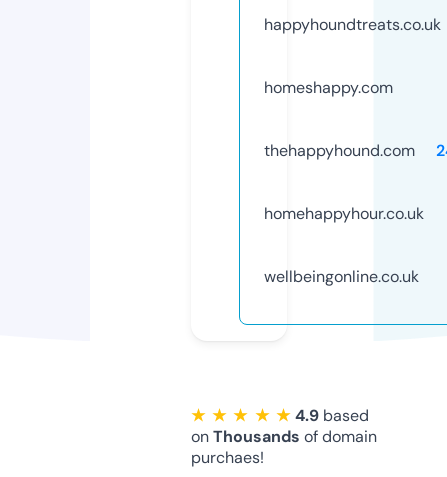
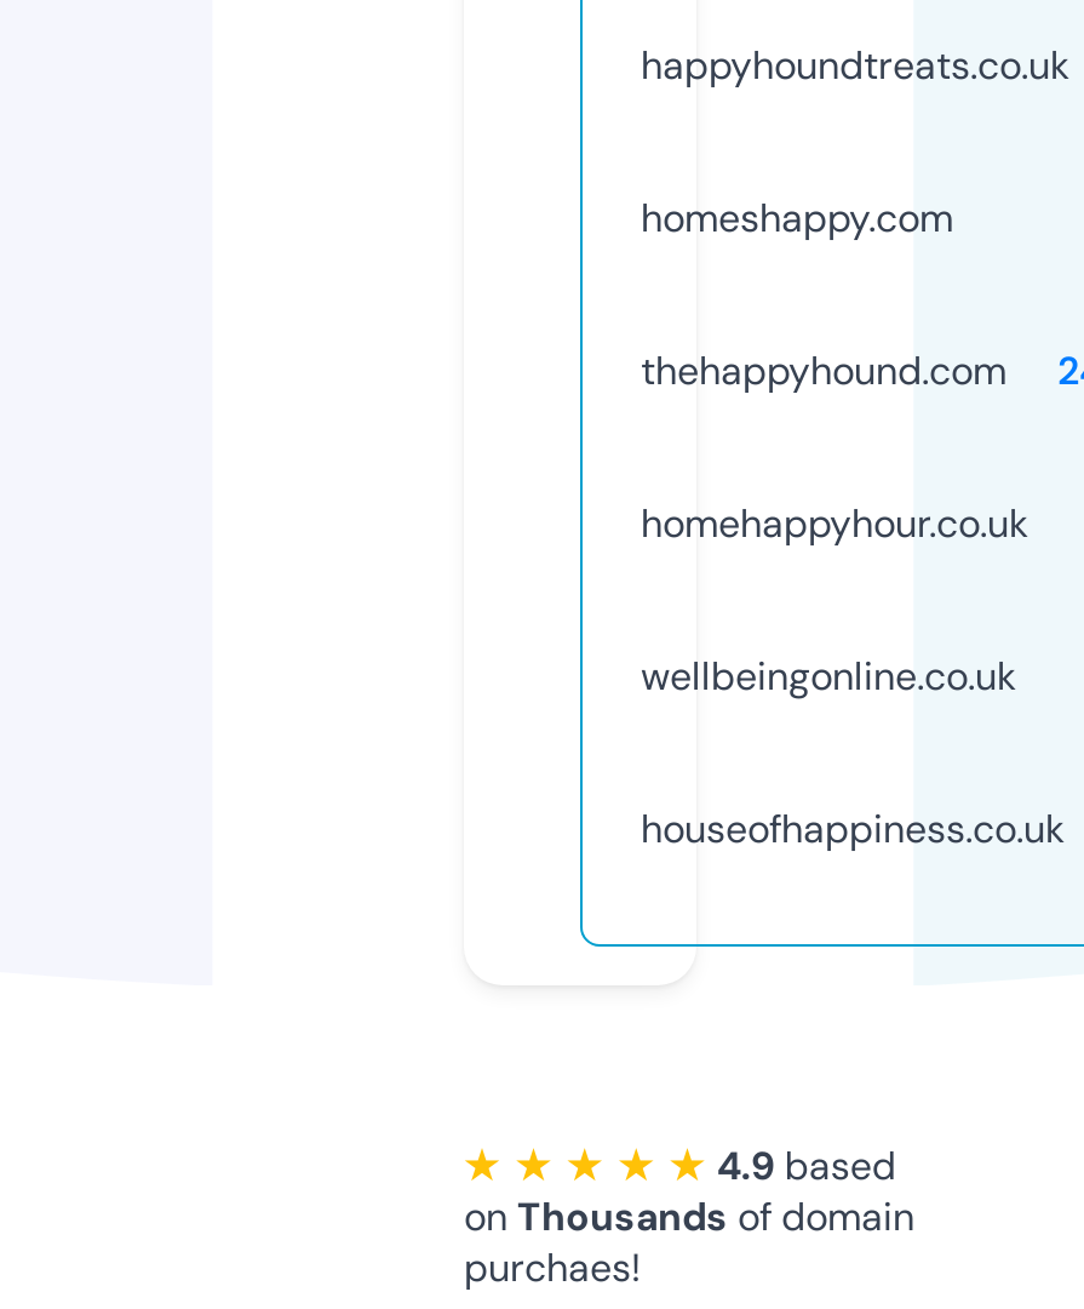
none -> [641,803,1065,854] houseofhappiness.co.uk

